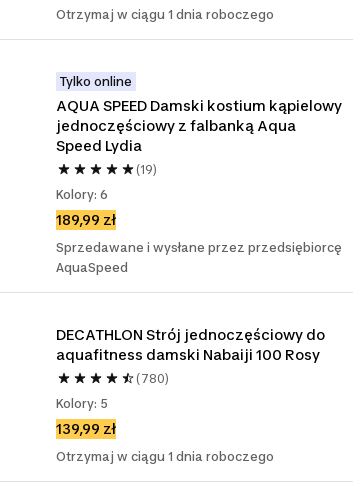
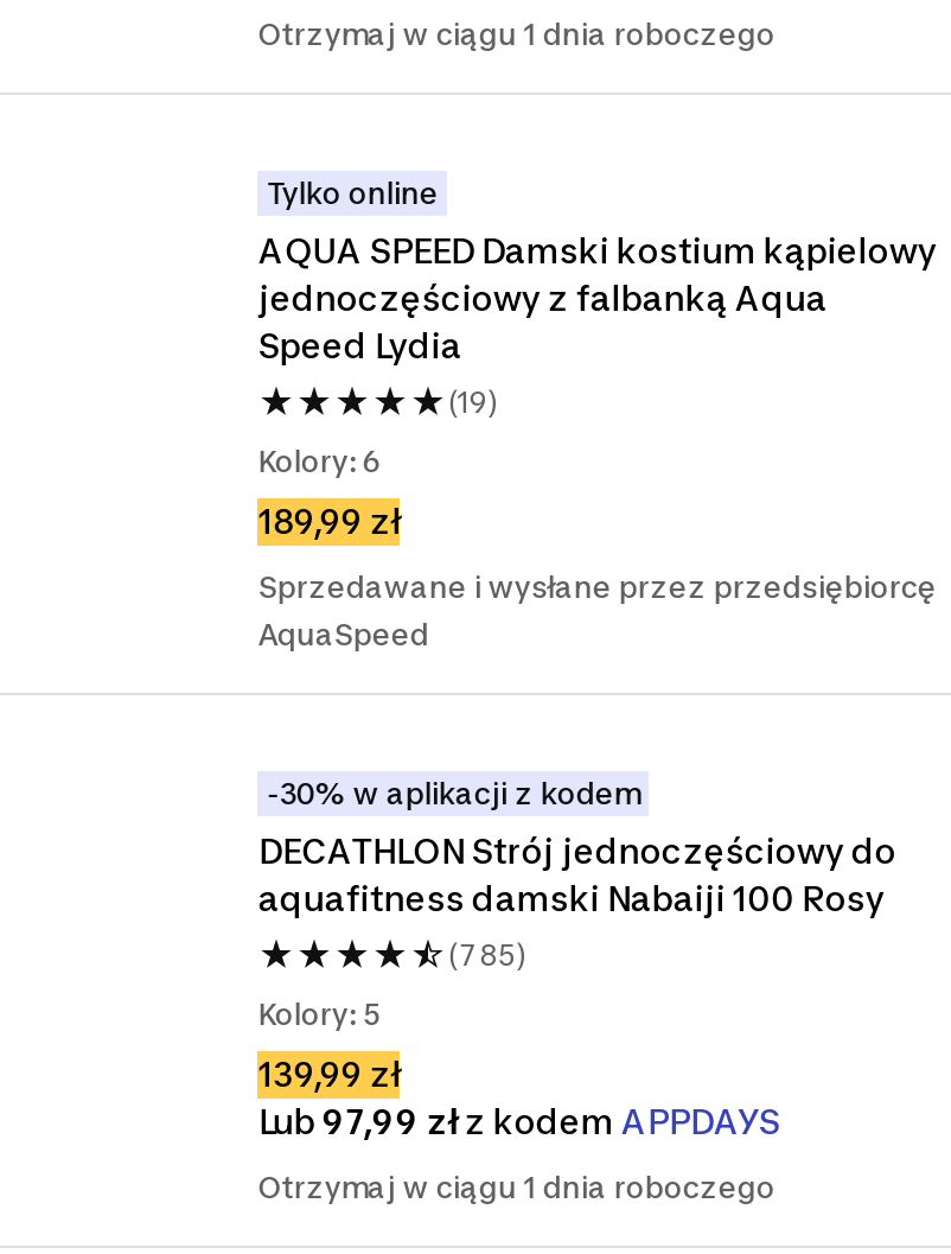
none -> [268,775,640,811] -30% w aplikacji z kodem
[136,371,169,386] (780) -> [448,937,526,972] (785)
none -> [258,1100,780,1141] Lub 97,99 zł z kodem APPDAYS

